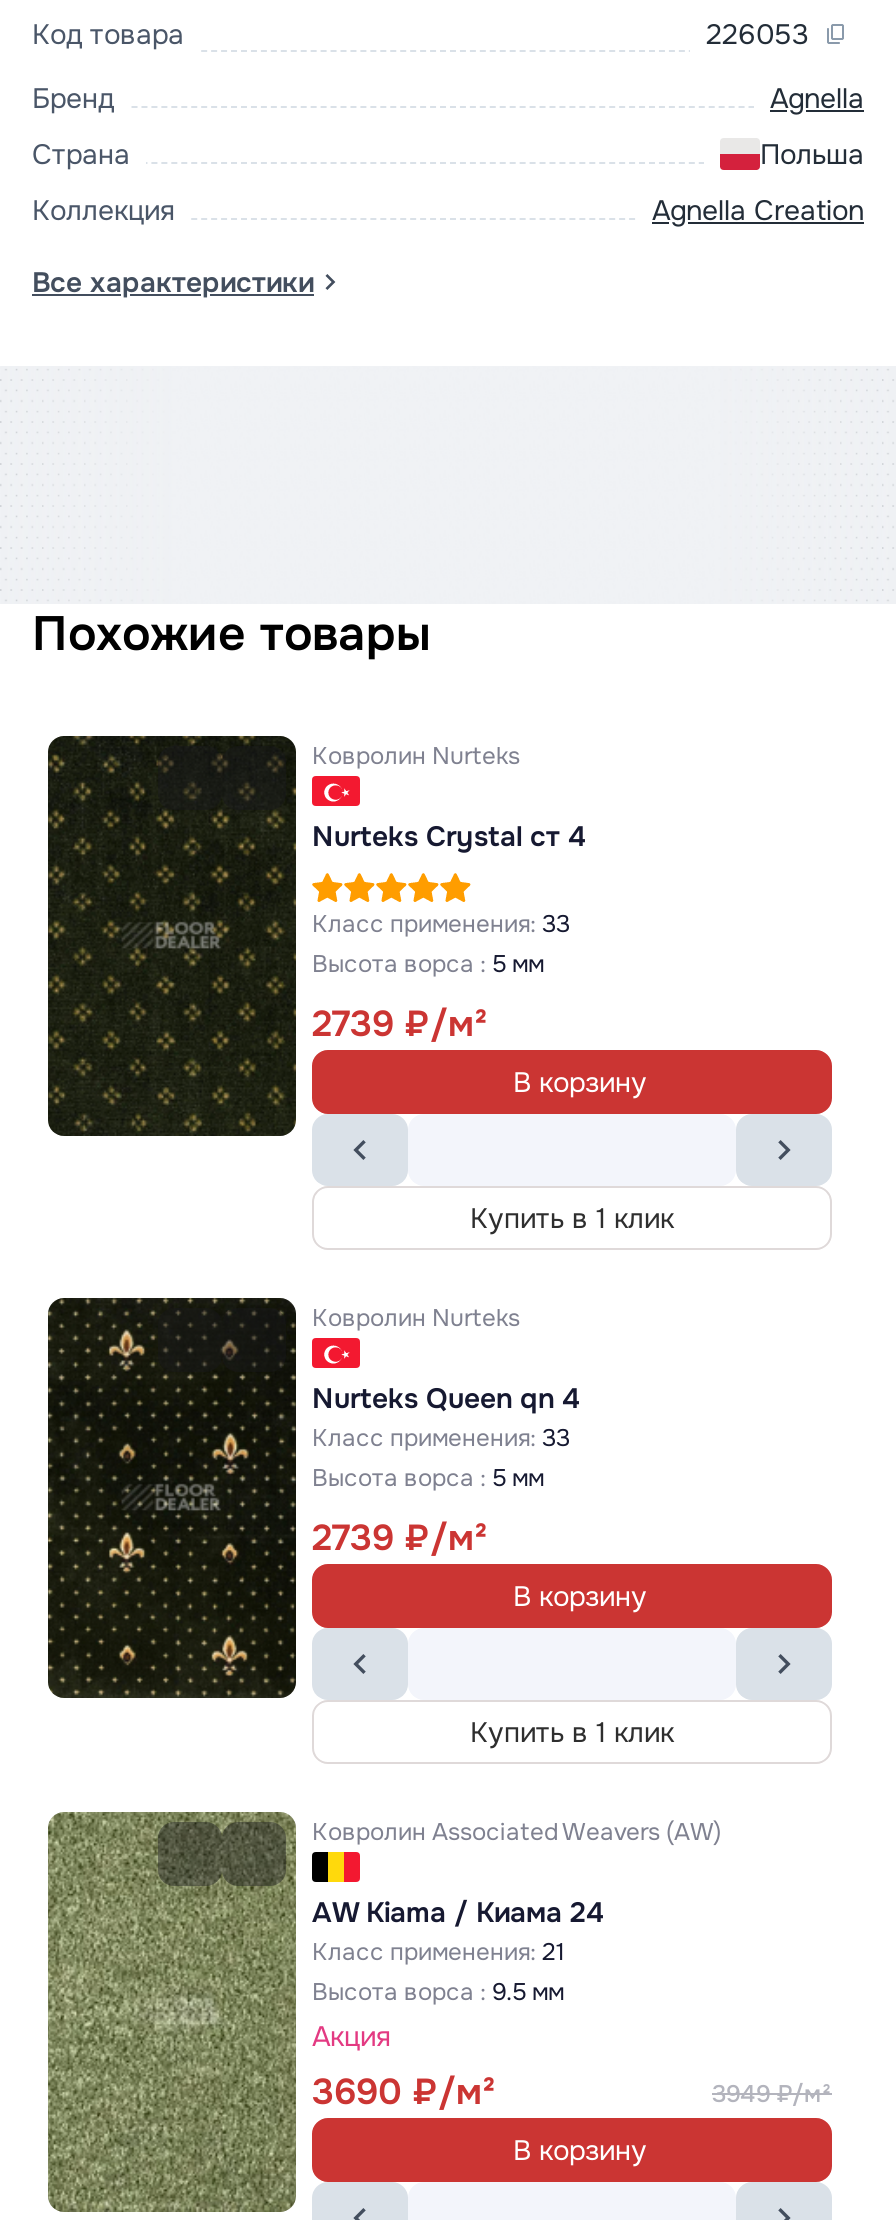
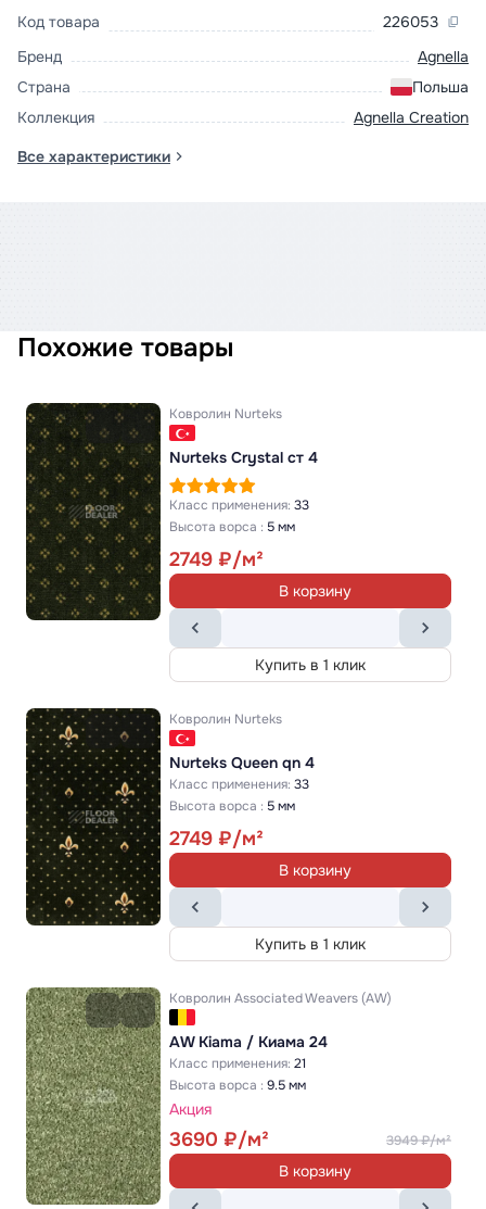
[312,1003,404,1047] 2739 -> [169,548,218,572] 2749
[312,1517,404,1561] 2739 -> [169,827,218,851] 2749

